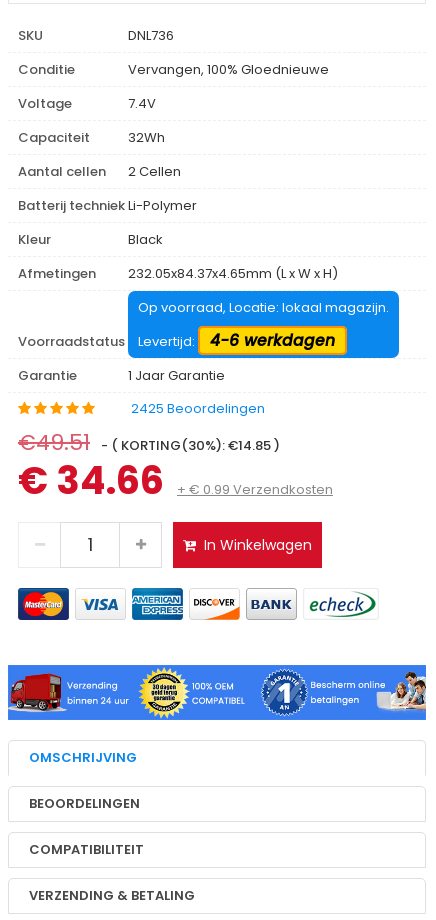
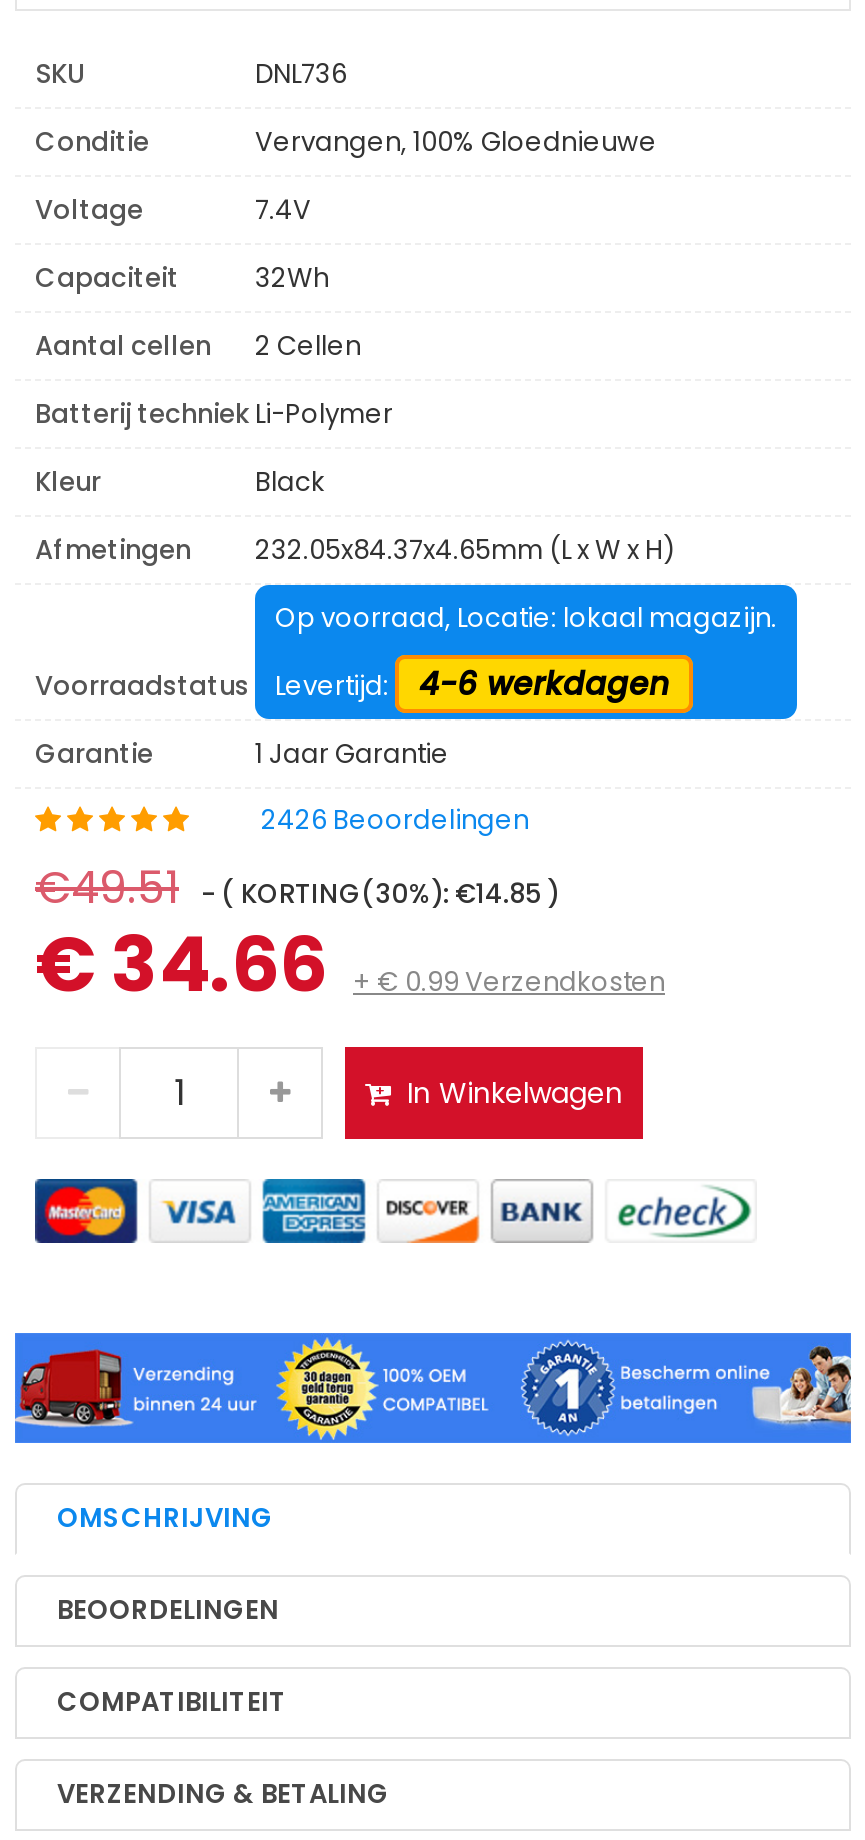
[131,399,265,418] 2425 Beoordelingen -> [261,801,529,839] 2426 Beoordelingen

